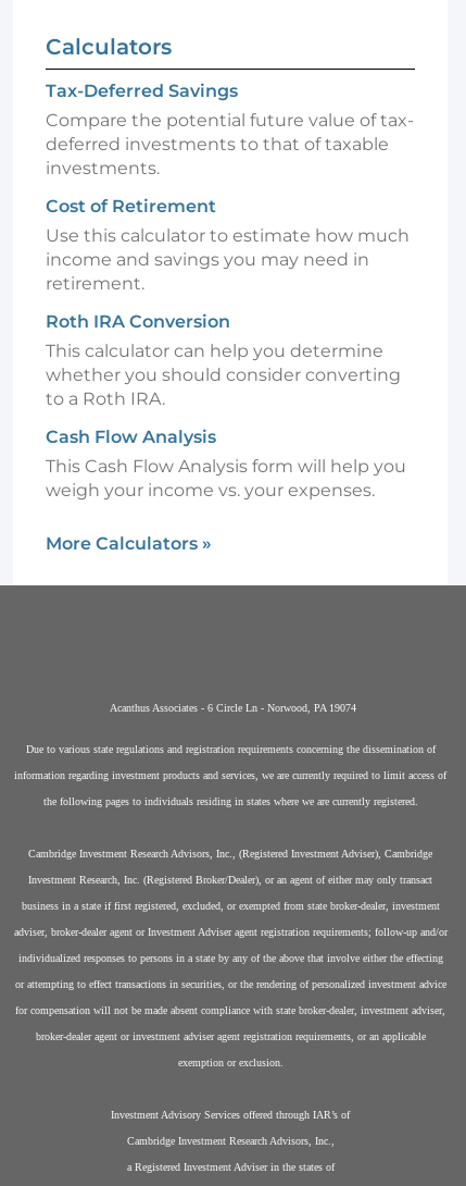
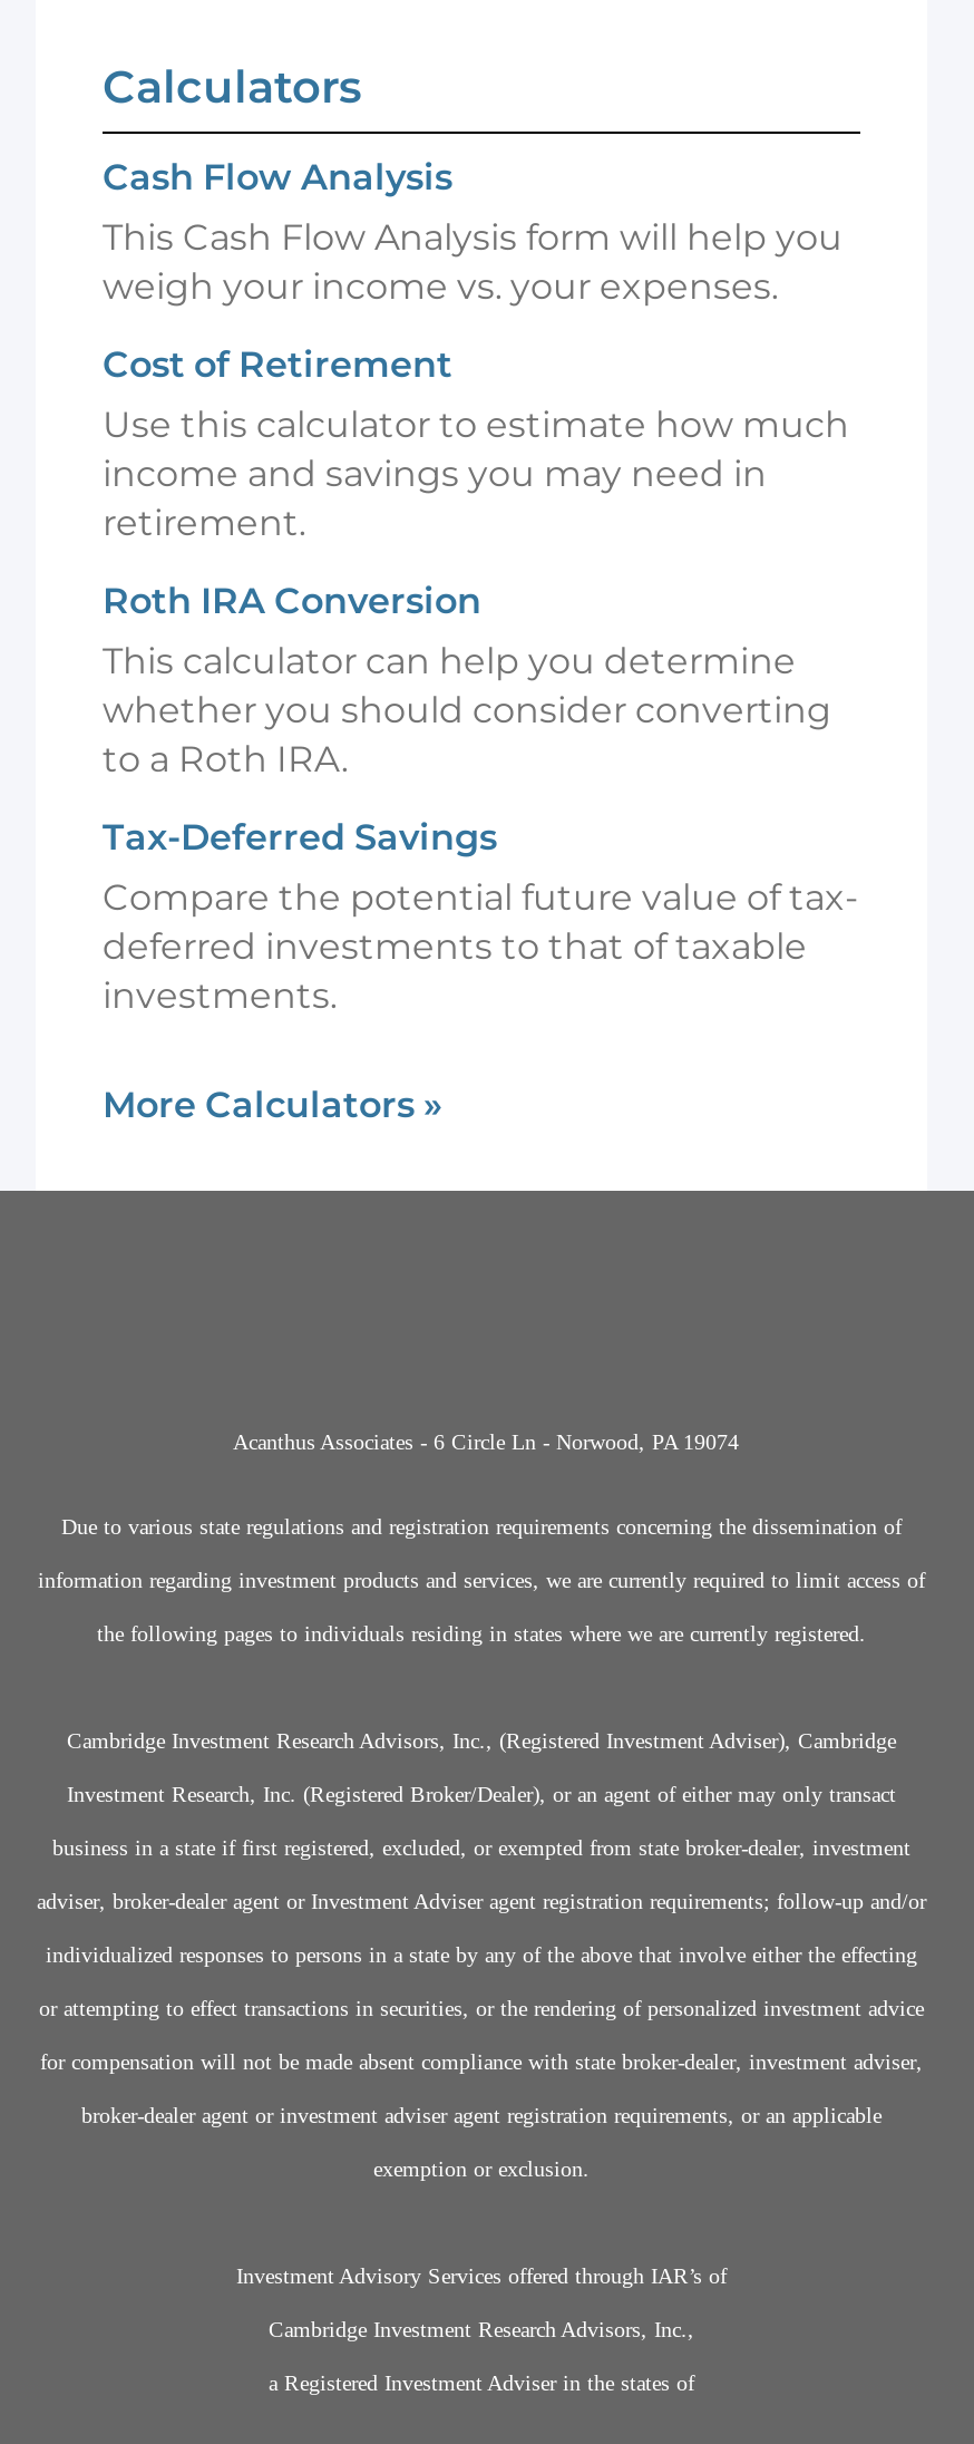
moved [46,80,414,178] -> [103,815,858,1016]: Tax-Deferred Savings | Compare the potential future value of tax- | deferred investments to that of taxable | investments.
moved [46,196,410,409] -> [103,343,849,780]: Cost of Retirement | Use this calculator to estimate how much | income and savings you may need in | retirement. | Roth IRA Conversion | This calculator can help you determine | whether you should consider converting | to a Roth IRA.
moved [46,426,406,500] -> [103,155,842,307]: Cash Flow Analysis | This Cash Flow Analysis form will help you | weigh your income vs. your expenses.

